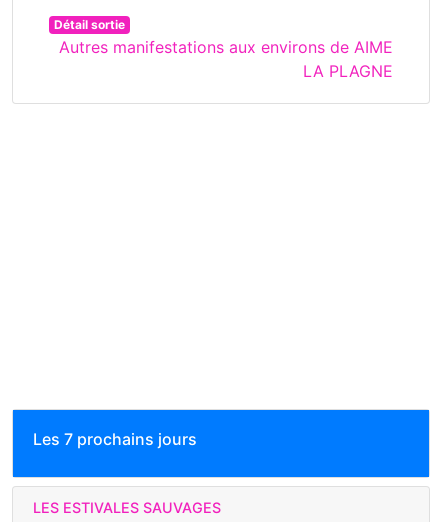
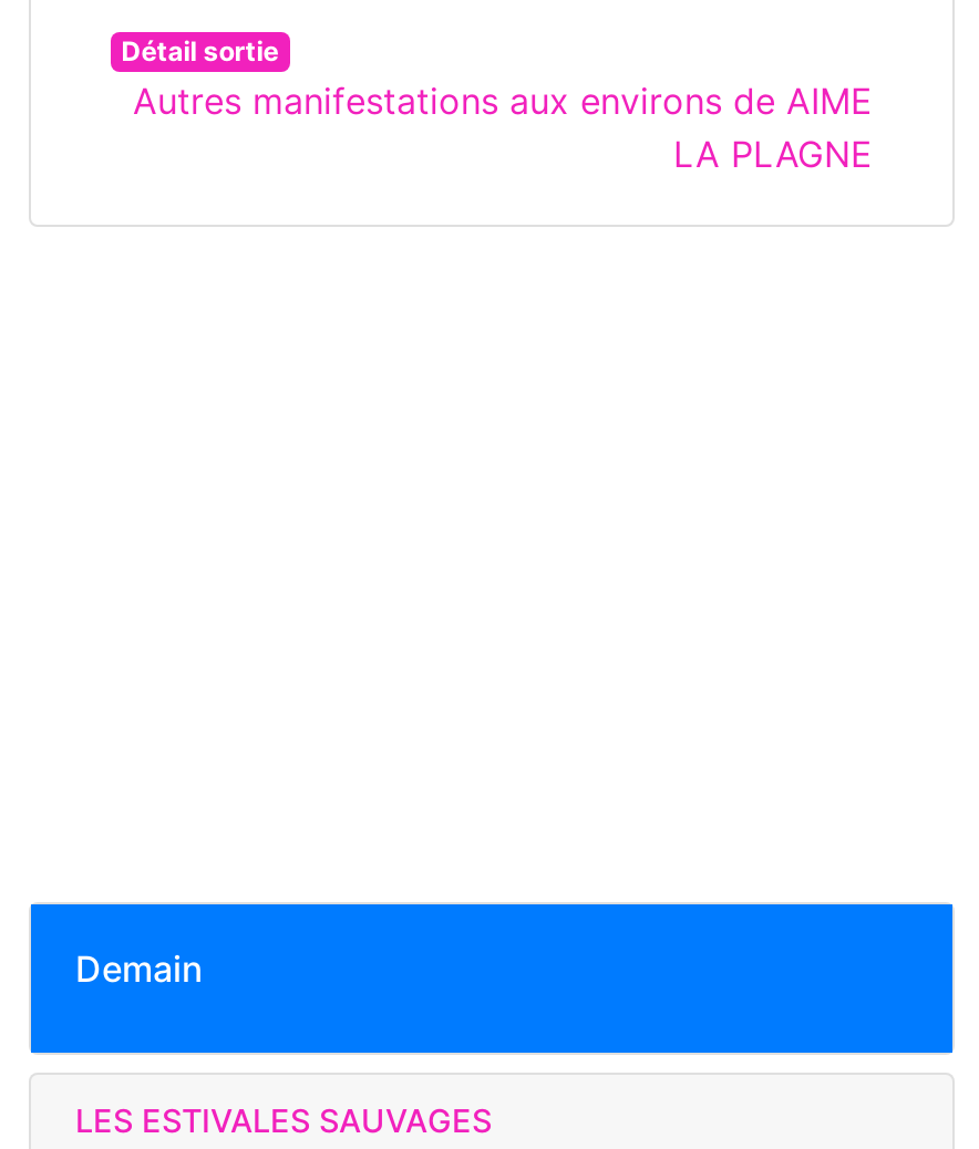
[33,429,197,449] Les 7 prochains jours -> [75,947,204,991] Demain

